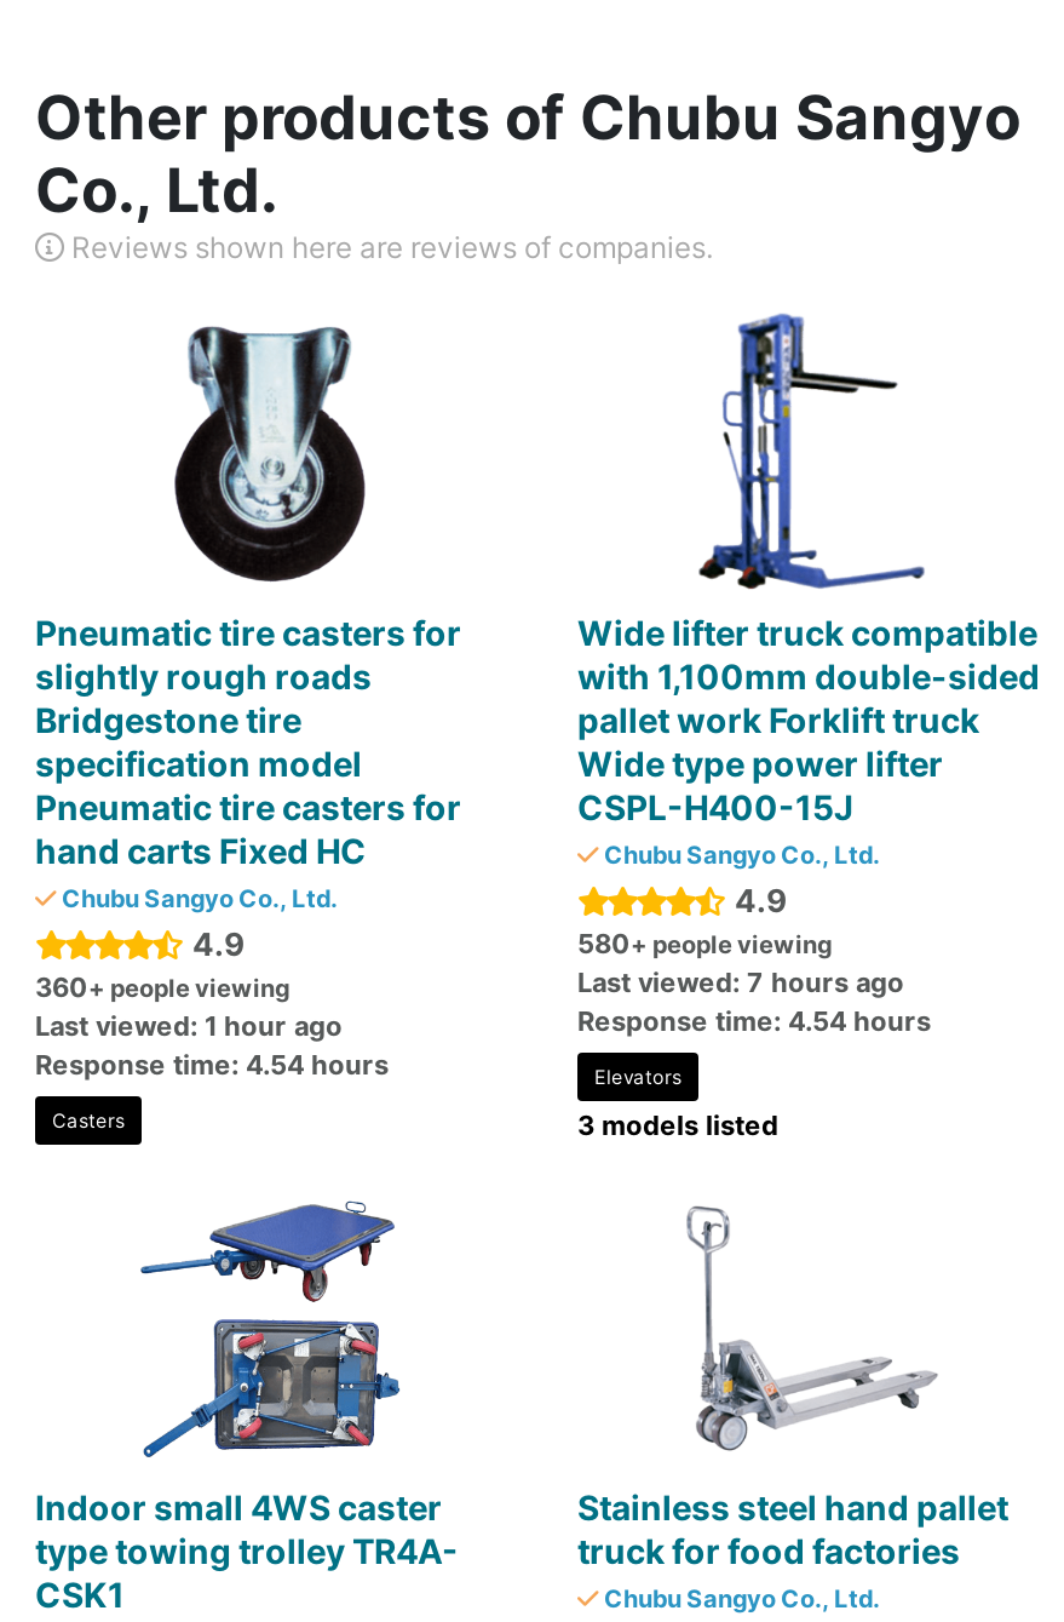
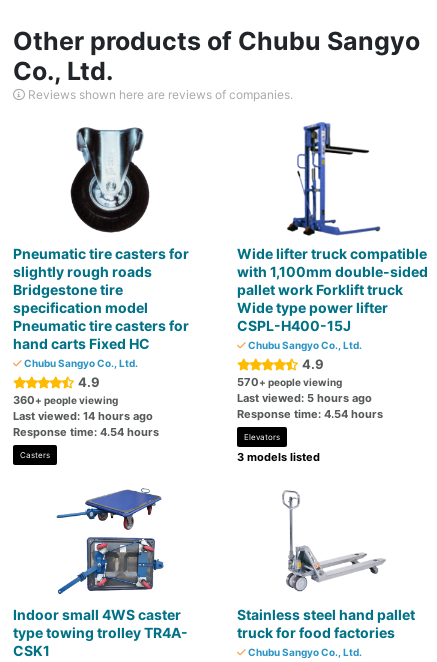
[577,927,832,961] 580+ people viewing -> [237,375,342,389] 570+ people viewing
[577,966,904,1000] Last viewed: 7 hours ago -> [237,391,372,405] Last viewed: 5 hours ago
[35,1010,343,1044] Last viewed: 1 hour ago -> [13,409,153,423] Last viewed: 14 hours ago

